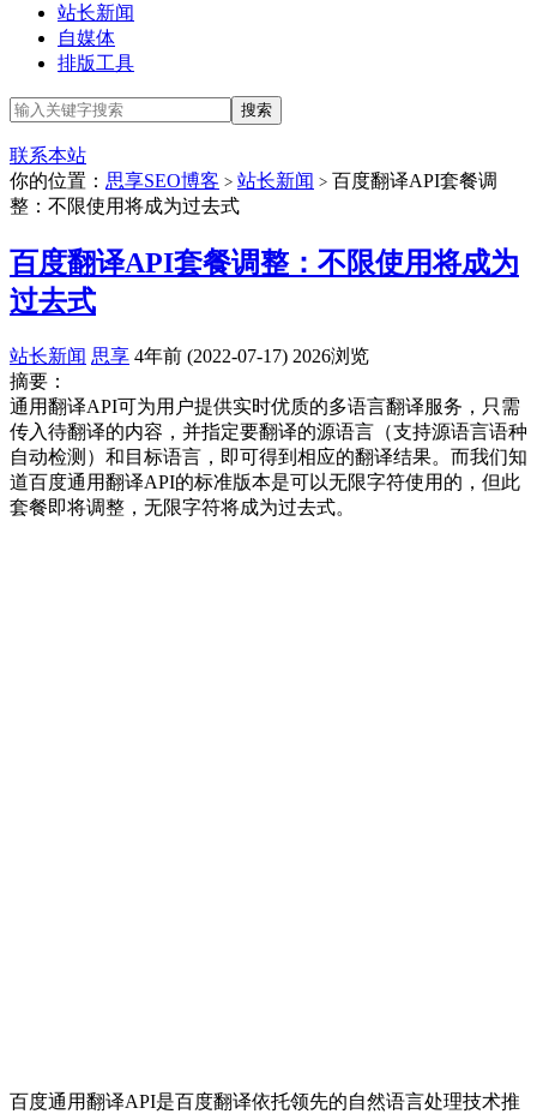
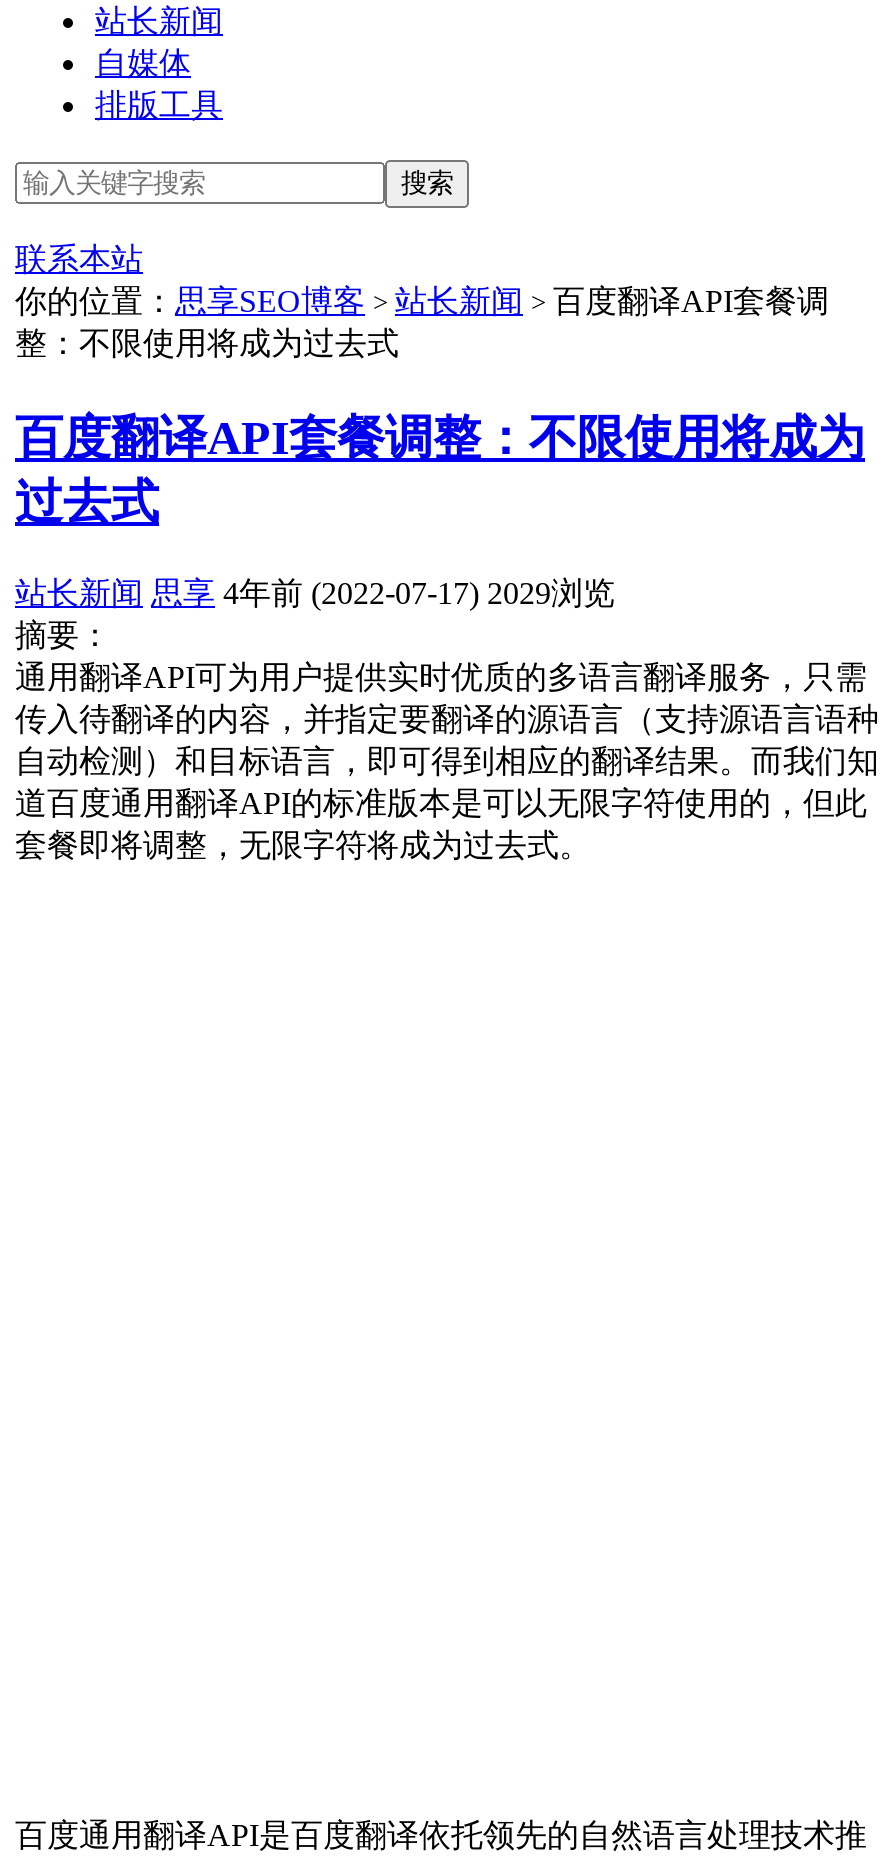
[10,345,369,366] 站长新闻 思享 4年前 (2022-07-17) 2026浏览 -> [15,576,615,610] 站长新闻 思享 4年前 (2022-07-17) 2029浏览

